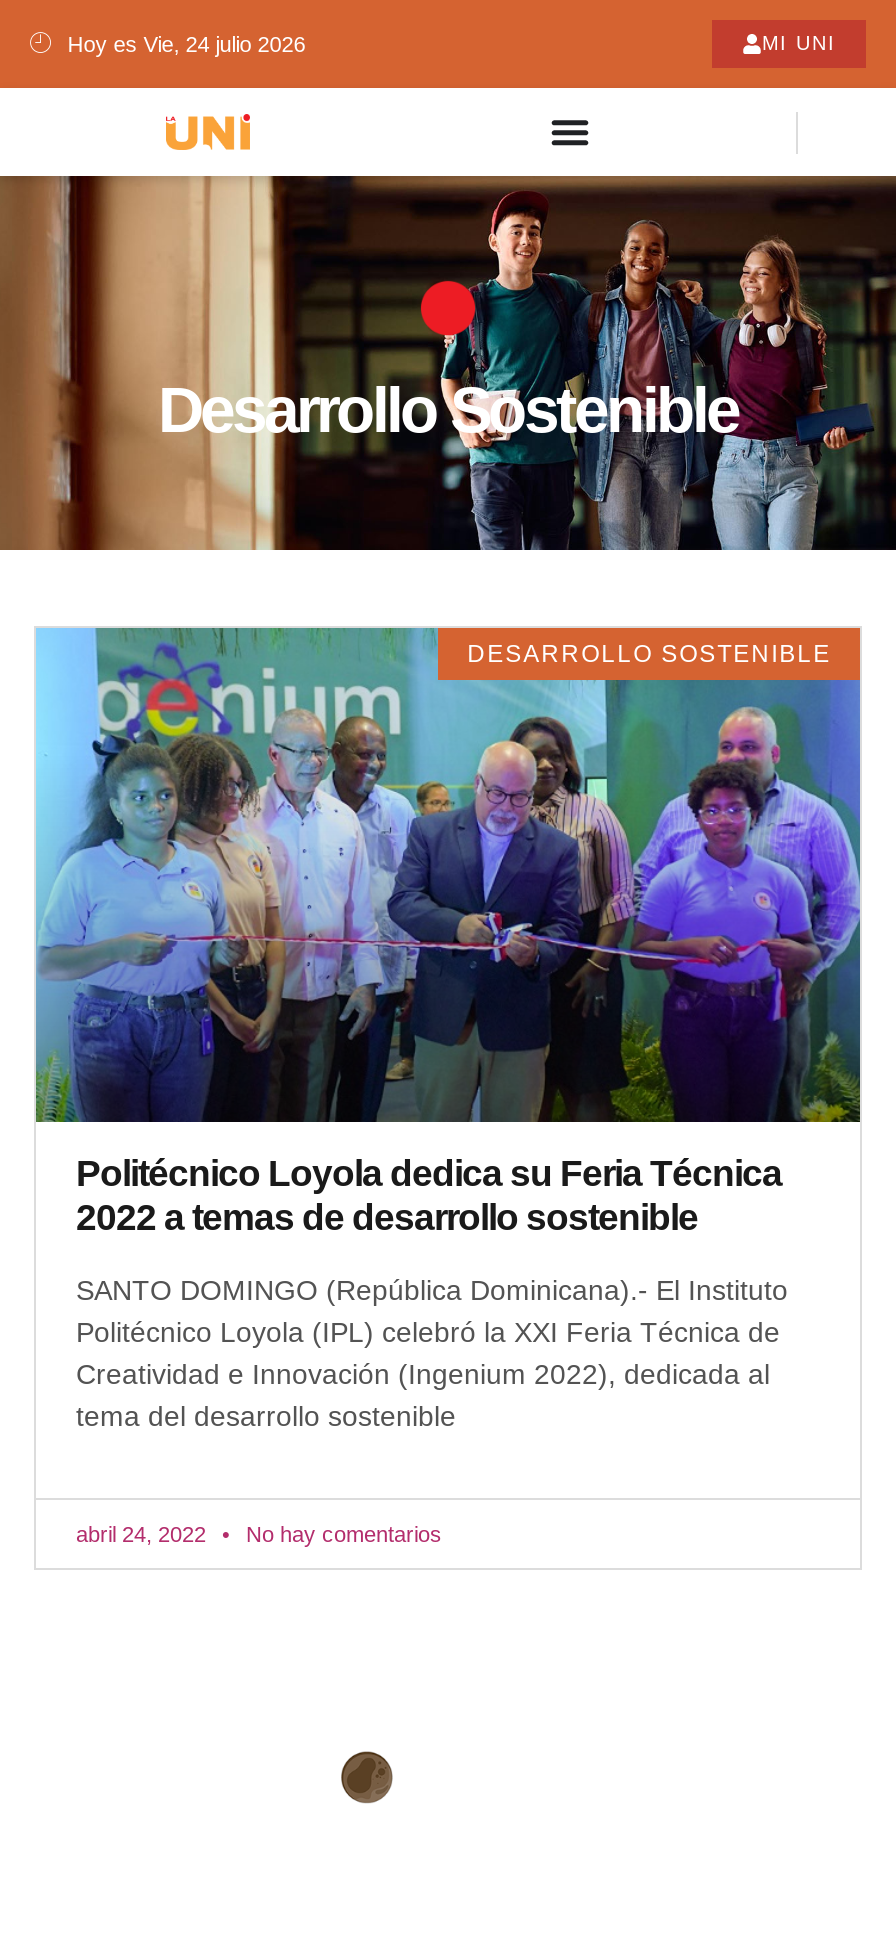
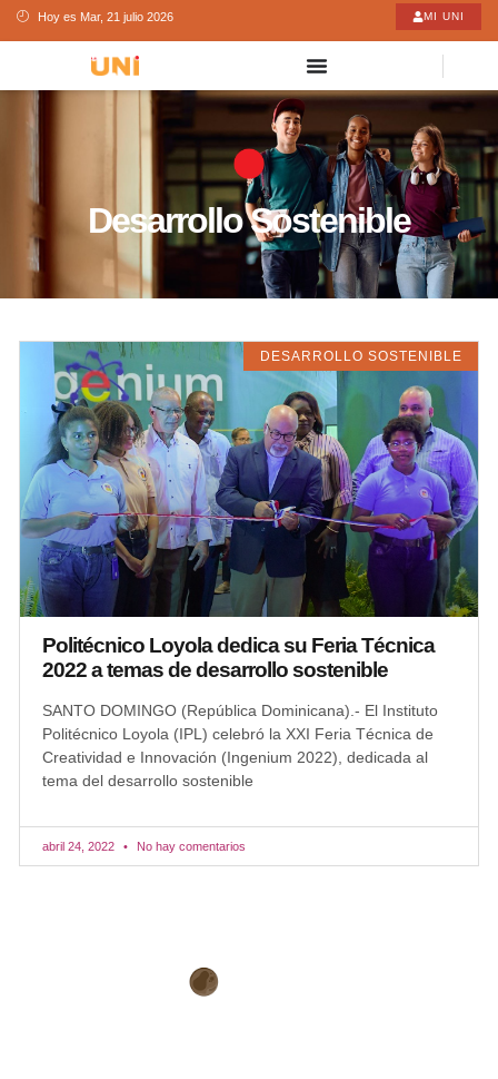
[68,31,306,55] Hoy es Vie, 24 julio 2026 -> [38,9,173,23] Hoy es Mar, 21 julio 2026

